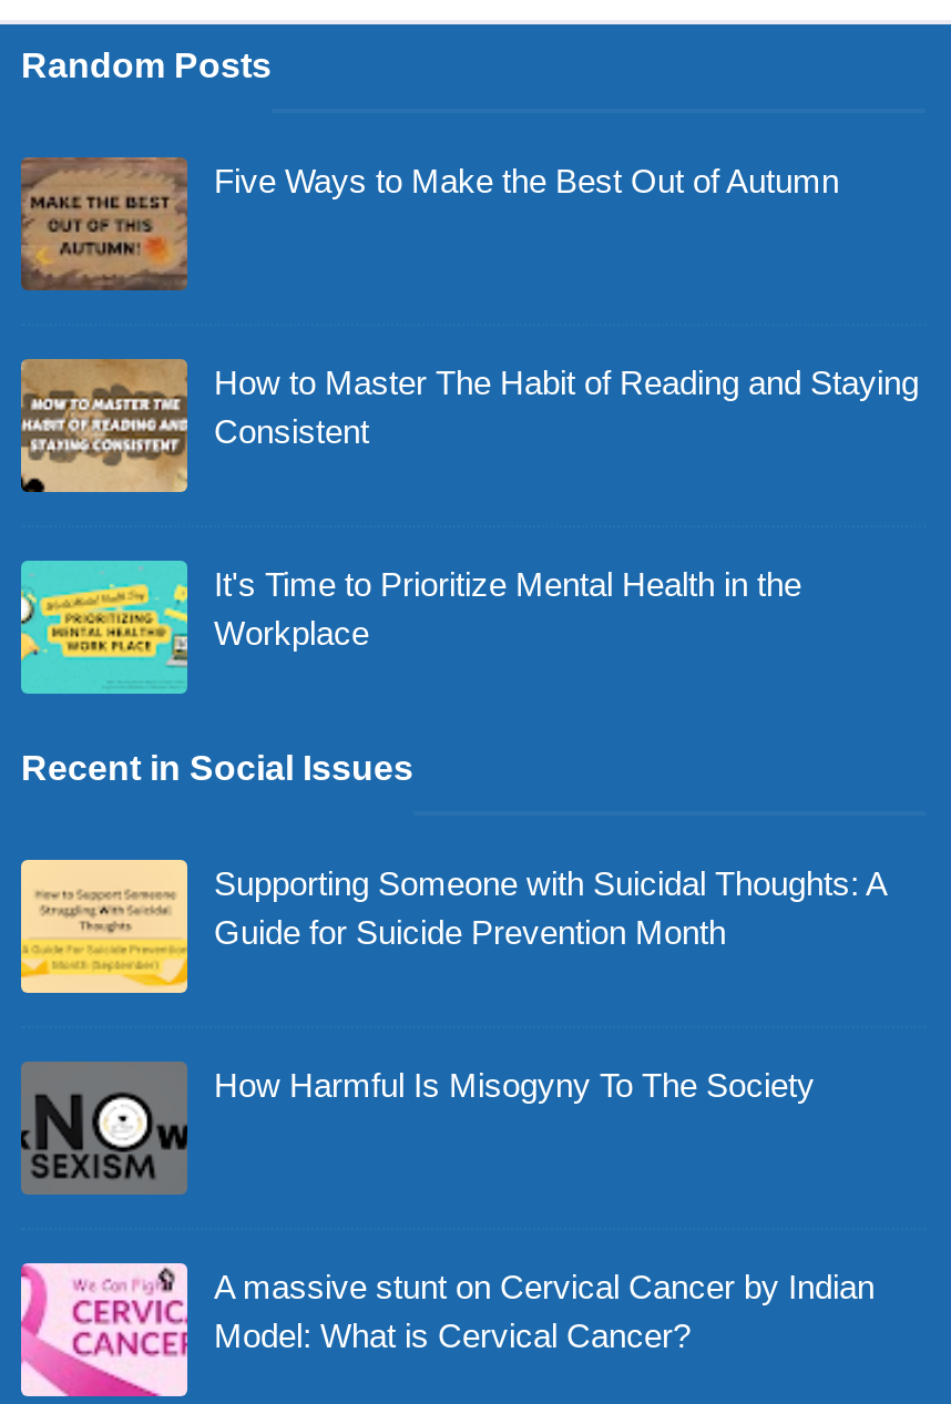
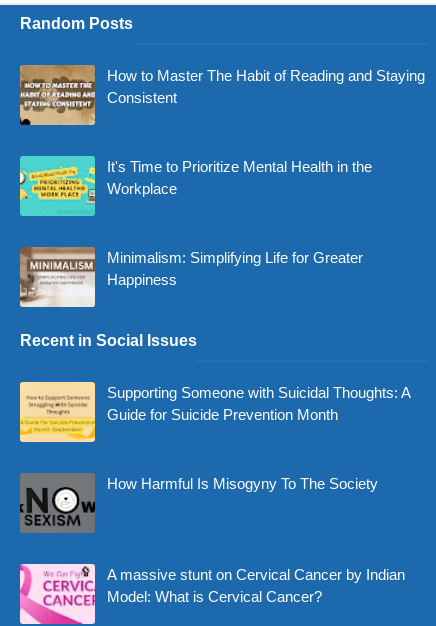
[19,157,839,293] [image] | Five Ways to Make the Best Out of Autumn -> none
moved [19,357,919,652] -> [19,64,425,197]: [image] | How to Master The Habit of Reading and Staying | Consistent | It's Time to Prioritize Mental Health in the | Workplace
none -> [19,246,363,308] [image] | Minimalism: Simplifying Life for Greater | Happiness

